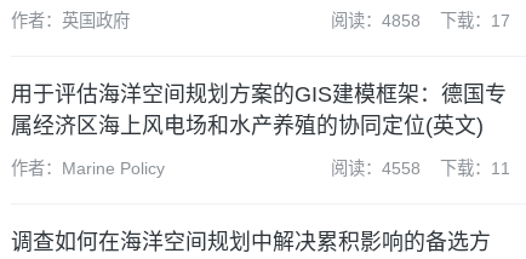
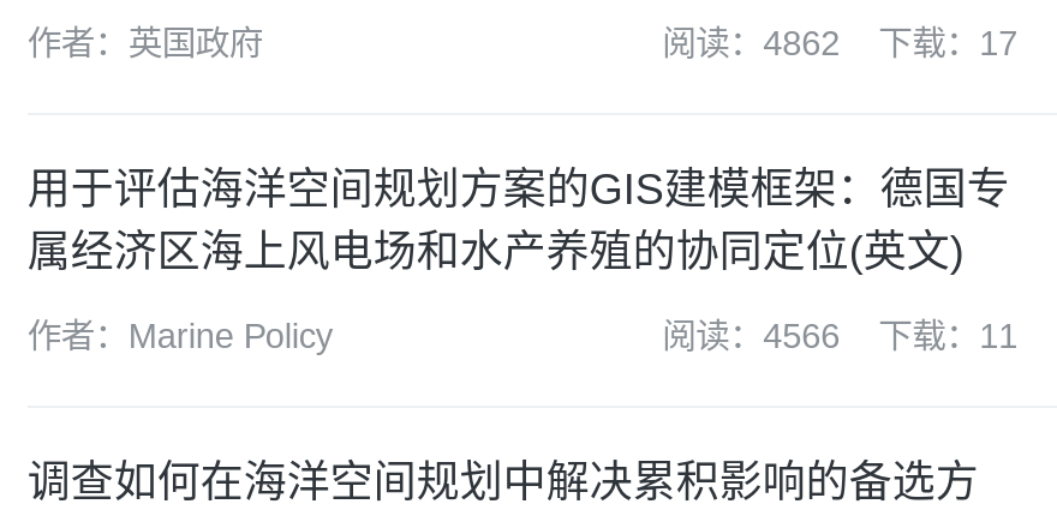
[331,11,510,31] 阅读：4858 下载：17 -> [662,25,1018,63] 阅读：4862 下载：17
[331,159,510,178] 阅读：4558 下载：11 -> [662,317,1018,356] 阅读：4566 下载：11

